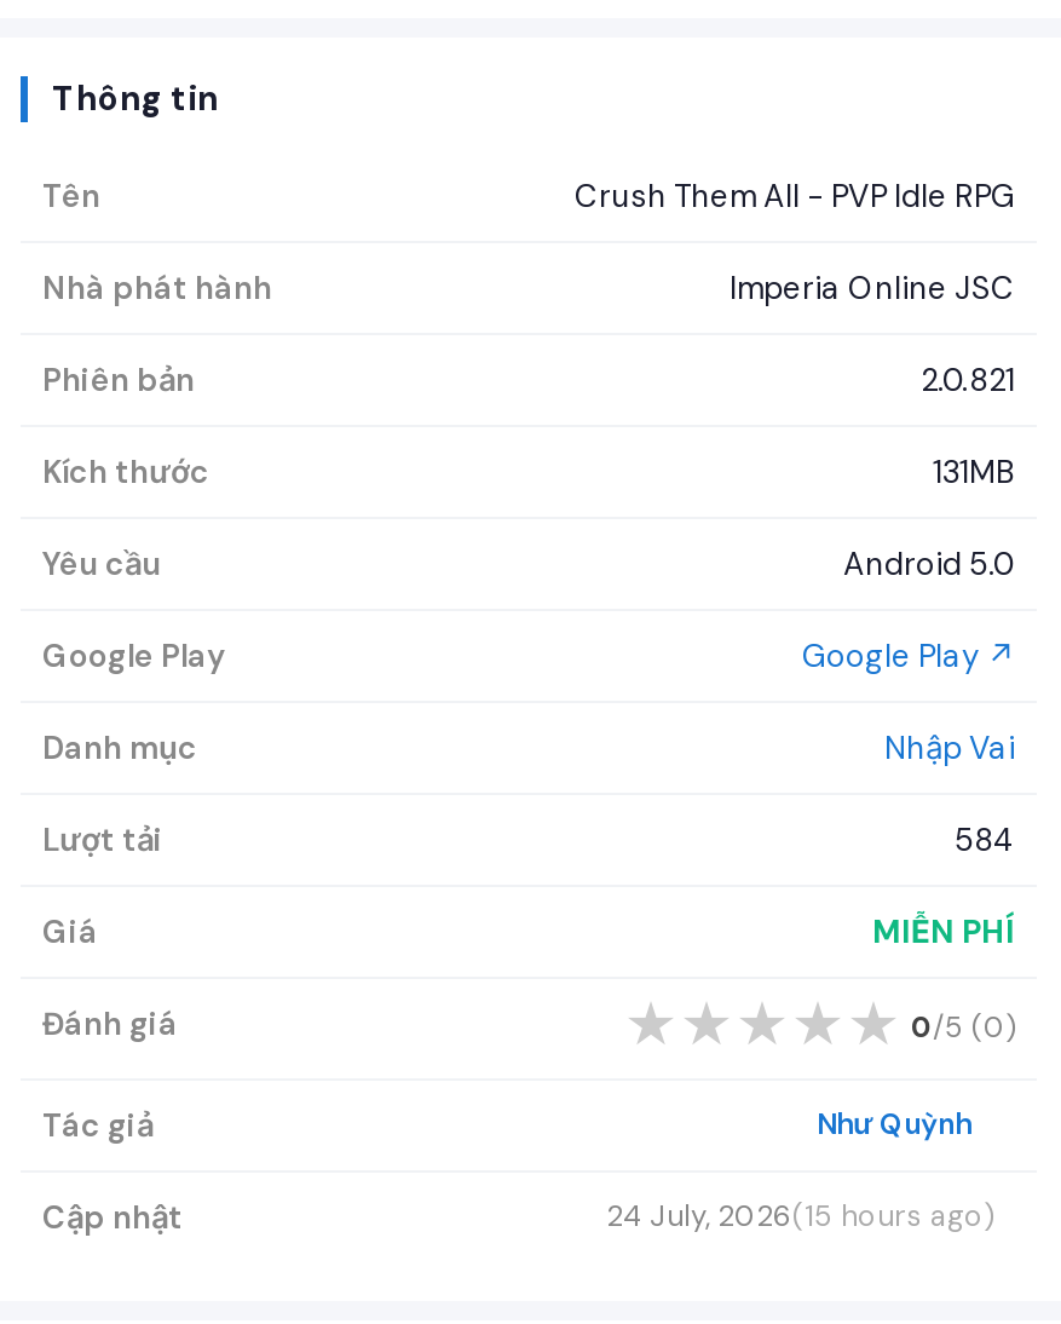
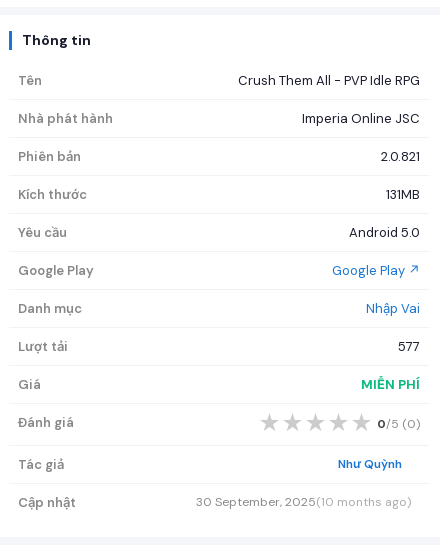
[955,819,1015,860] 584 -> [398,338,420,355] 577
[606,1197,993,1236] 24 July, 2026(15 hours ago) -> [196,494,411,510] 30 September, 2025(10 months ago)

